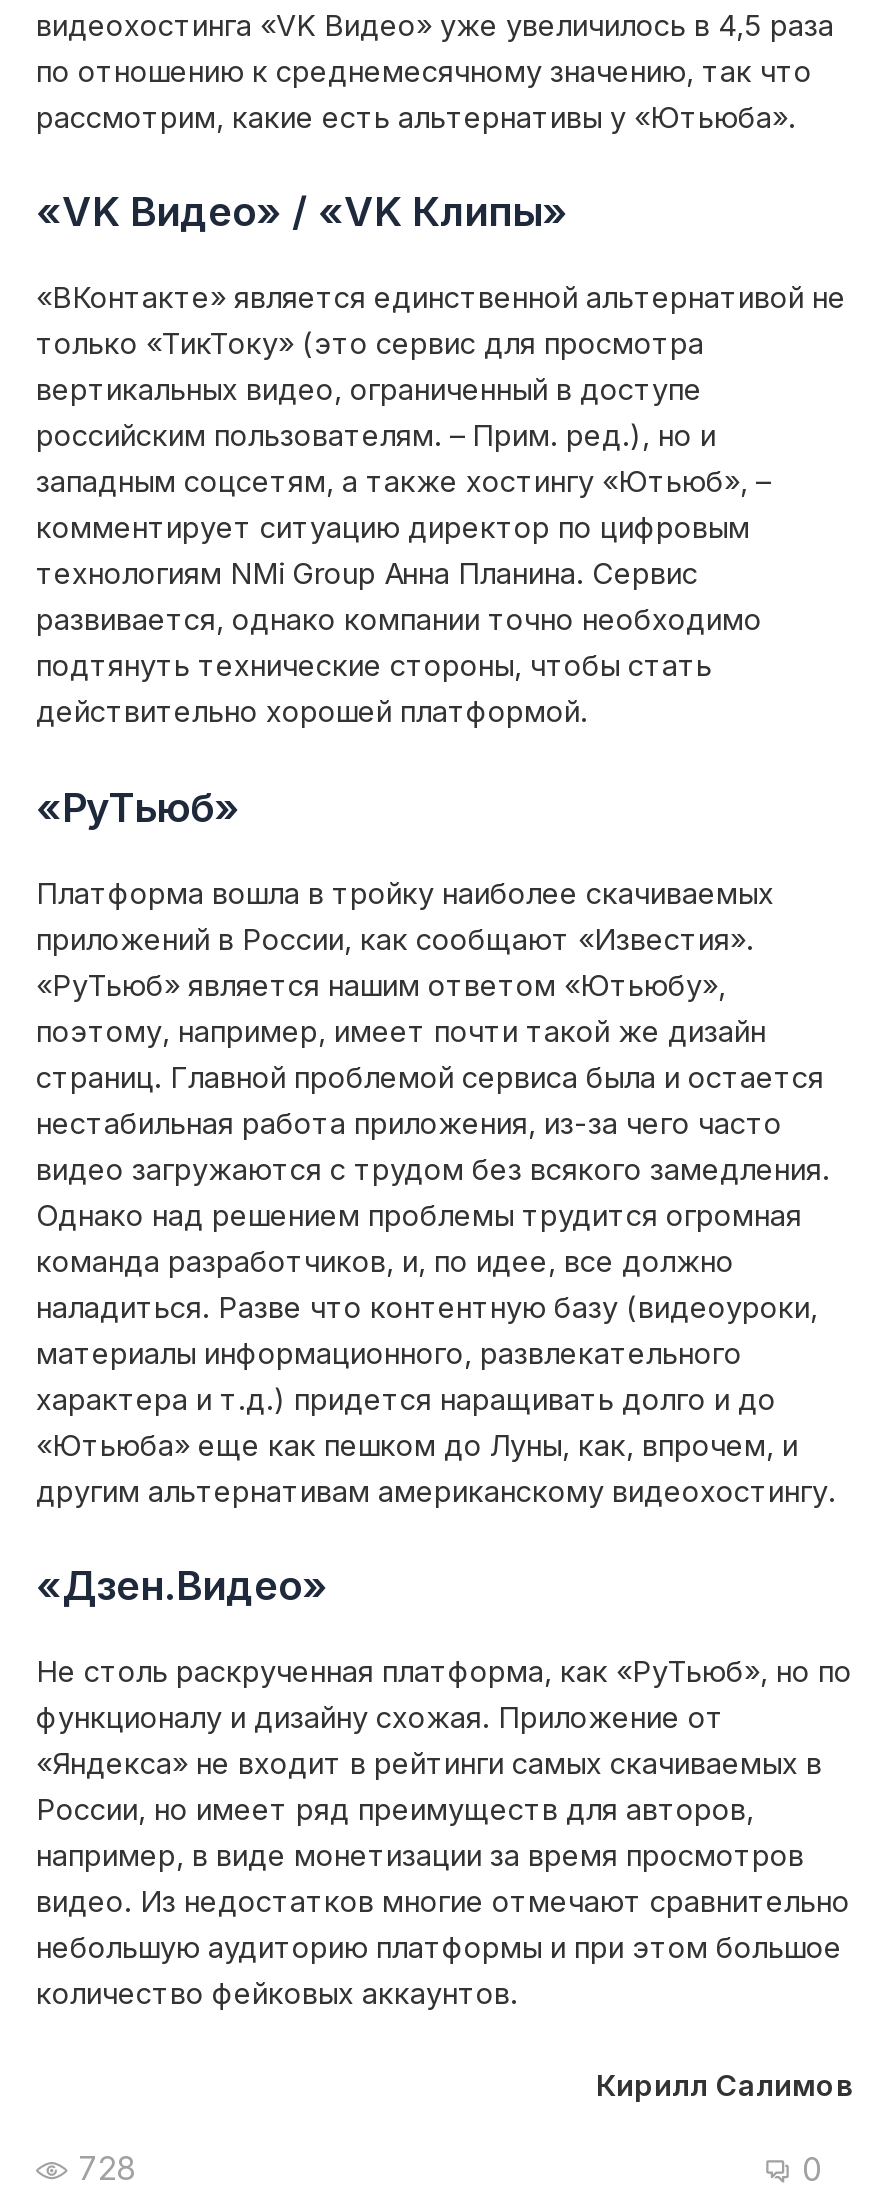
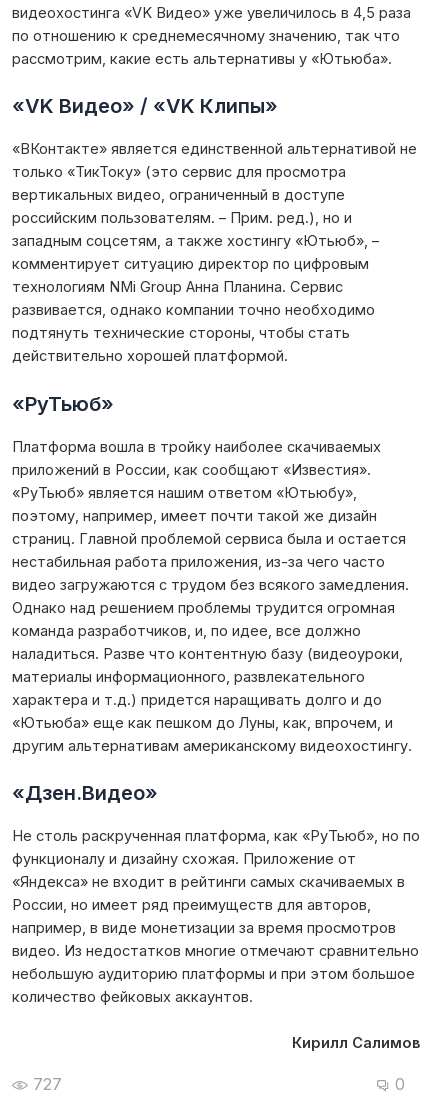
[68,2147,136,2187] 728 -> [28,1074,62,1094] 727

